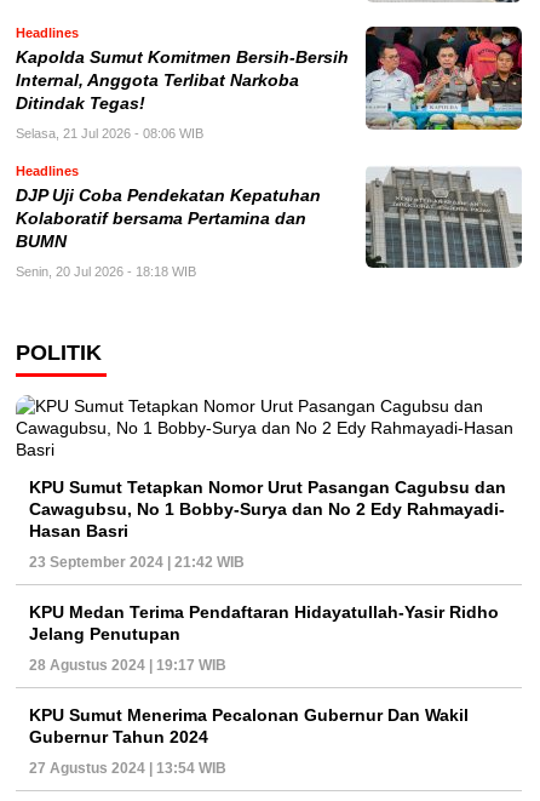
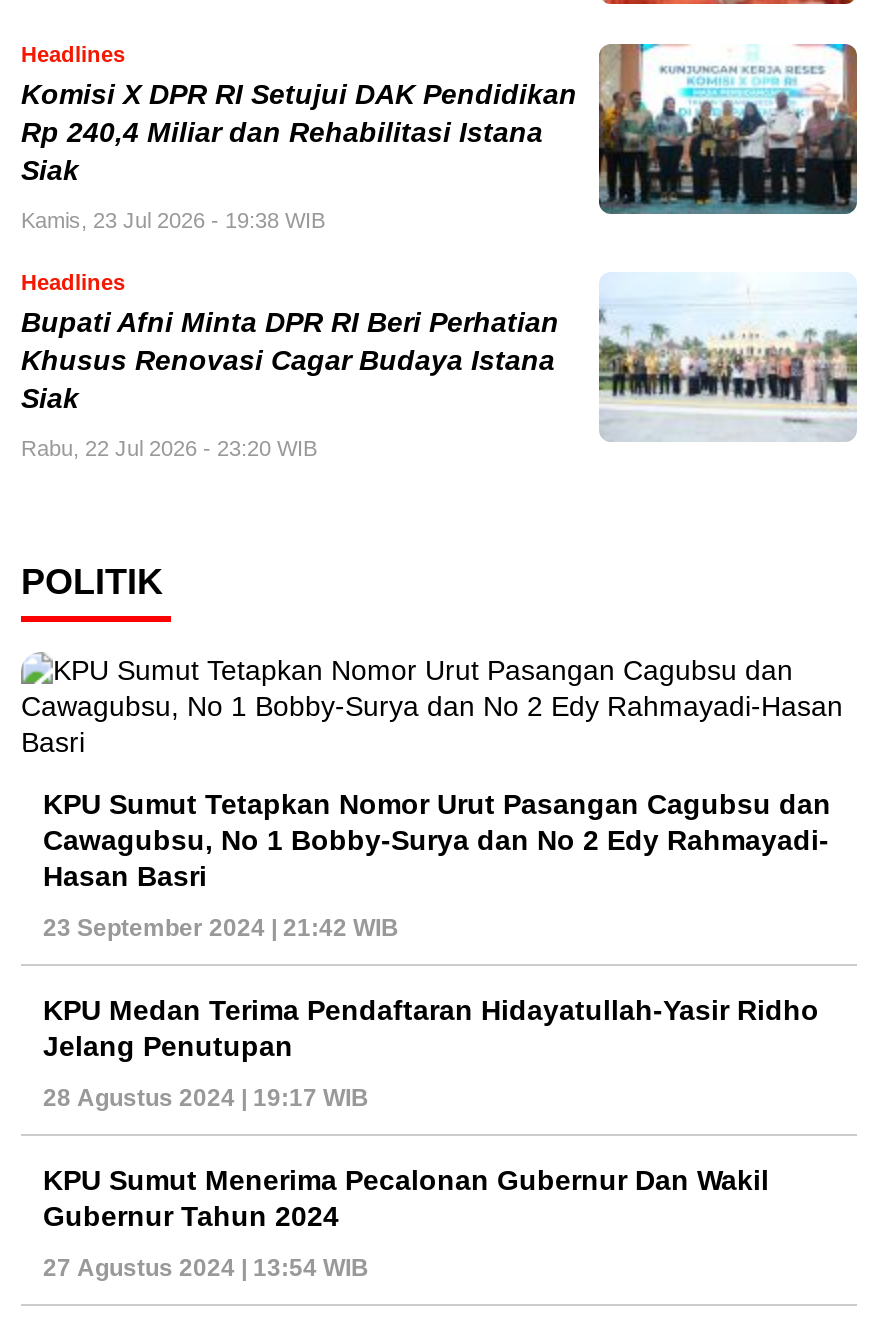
[16,25,523,131] [image] | Kapolda Sumut Komitmen Bersih-Bersih | Internal, Anggota Terlibat Narkoba | Ditindak Tegas! -> [21,42,859,216] [image] | Komisi X DPR RI Setujui DAK Pendidikan | Rp 240,4 Miliar dan Rehabilitasi Istana | Siak
[16,127,203,141] Selasa, 21 Jul 2026 - 08:06 WIB -> [21,209,325,233] Kamis, 23 Jul 2026 - 19:38 WIB
[16,166,523,269] [image] | DJP Uji Coba Pendekatan Kepatuhan | Kolaboratif bersama Pertamina dan | BUMN -> [21,276,859,442] [image] | Bupati Afni Minta DPR RI Beri Perhatian | Khusus Renovasi Cagar Budaya Istana | Siak
[16,265,196,279] Senin, 20 Jul 2026 - 18:18 WIB -> [21,437,317,461] Rabu, 22 Jul 2026 - 23:20 WIB

